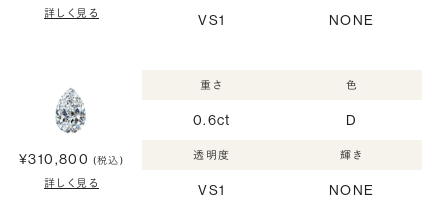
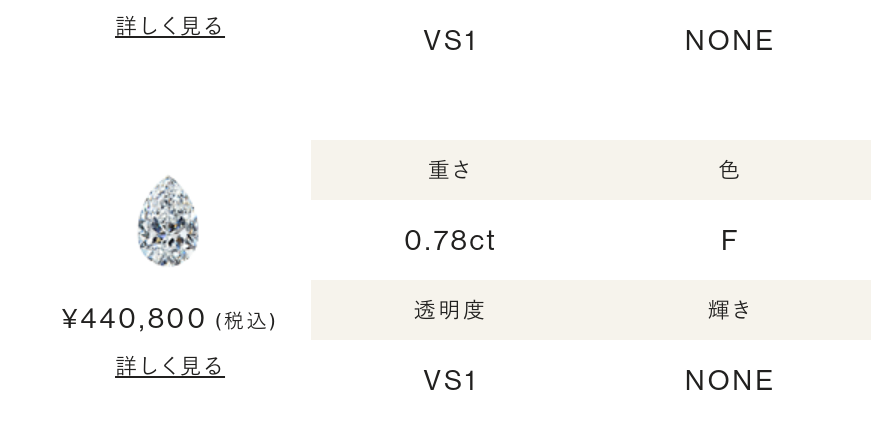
[193,111,231,129] 0.6ct -> [404,222,497,258] 0.78ct
[346,111,357,129] D -> [721,222,740,258] F
[19,150,124,168] ¥310,800 (税込) -> [62,299,278,335] ¥440,800 (税込)

